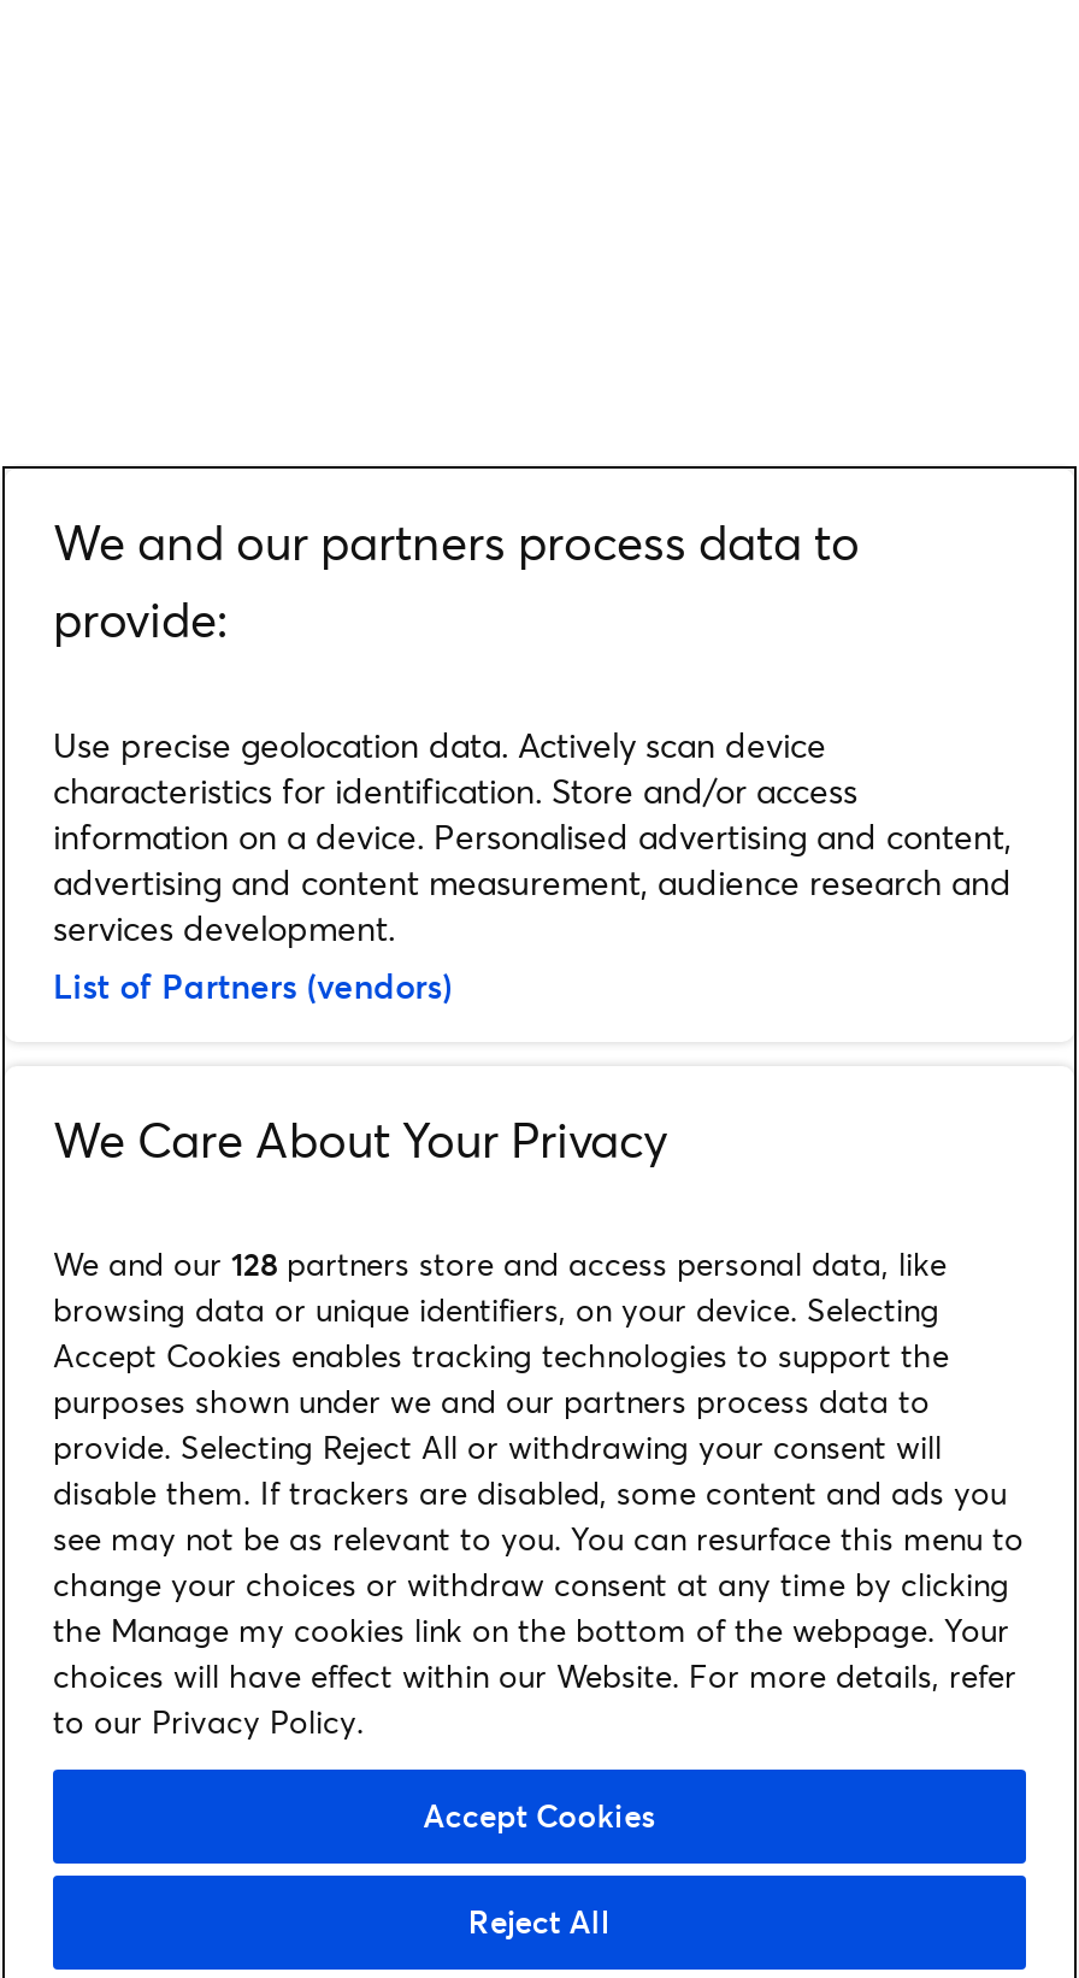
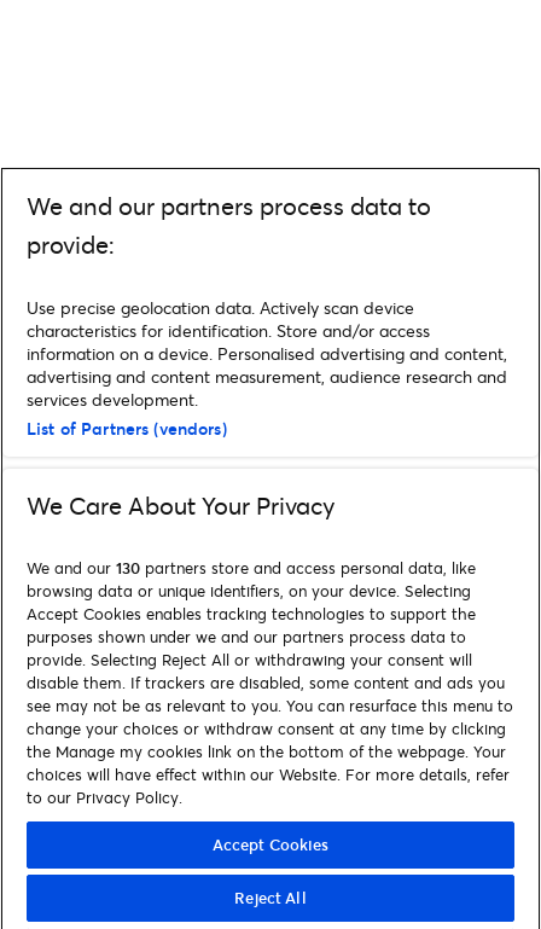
[53,1242,947,1285] We and our 128 partners store and access personal data, like -> [27,557,476,579] We and our 130 partners store and access personal data, like

